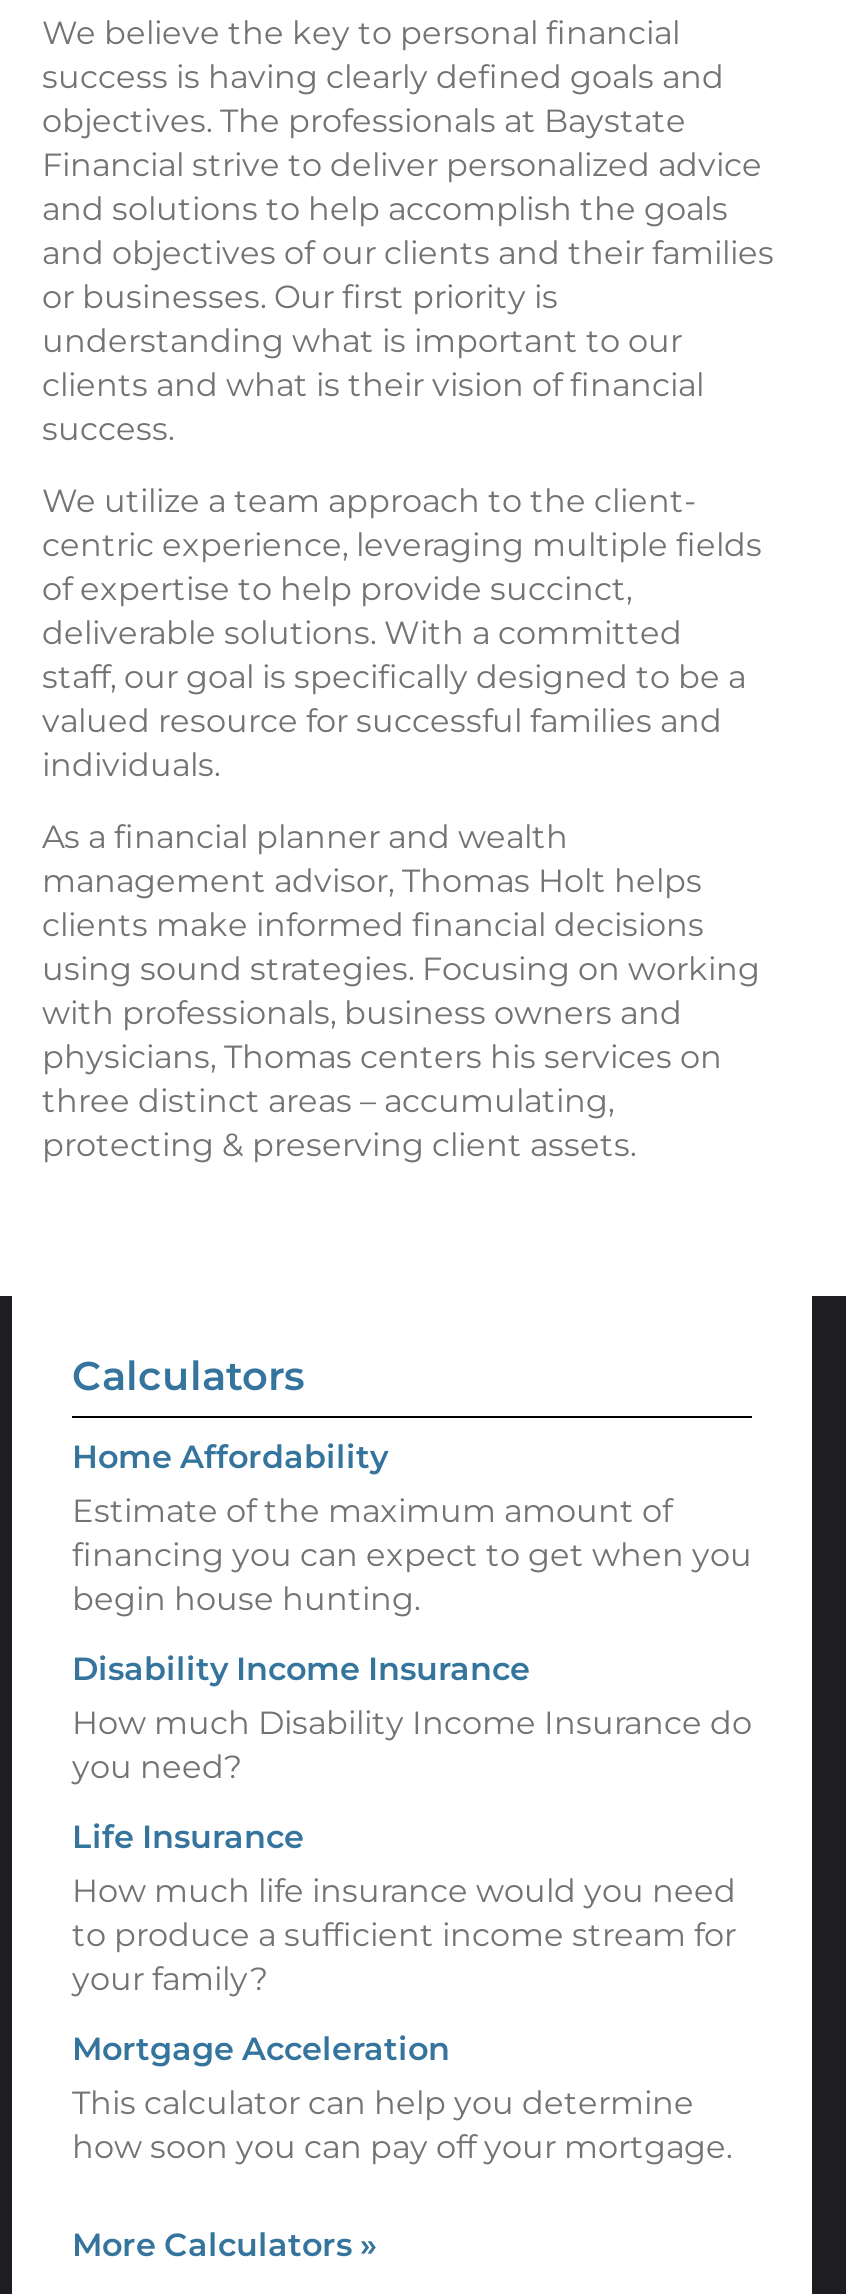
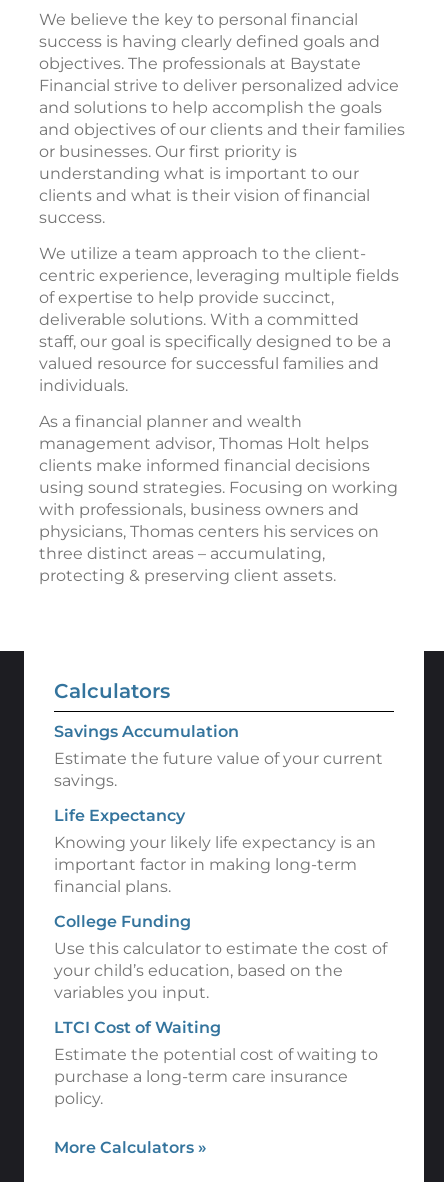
[72,1438,752,1618] Home Affordability | Estimate of the maximum amount of | financing you can expect to get when you | begin house hunting. -> [54,722,383,790] Savings Accumulation | Estimate the future value of your current | savings.
[72,1650,752,1786] Disability Income Insurance | How much Disability Income Insurance do | you need? -> [54,806,376,896] Life Expectancy | Knowing your likely life expectancy is an | important factor in making long-term | financial plans.
[72,1818,736,1998] Life Insurance | How much life insurance would you need | to produce a sufficient income stream for | your family? -> [54,912,387,1002] College Funding | Use this calculator to estimate the cost of | your child’s education, based on the | variables you input.
[72,2030,732,2166] Mortgage Acceleration | This calculator can help you determine | how soon you can pay off your mortgage. -> [54,1018,378,1108] LTCI Cost of Waiting | Estimate the potential cost of waiting to | purchase a long-term care insurance | policy.

